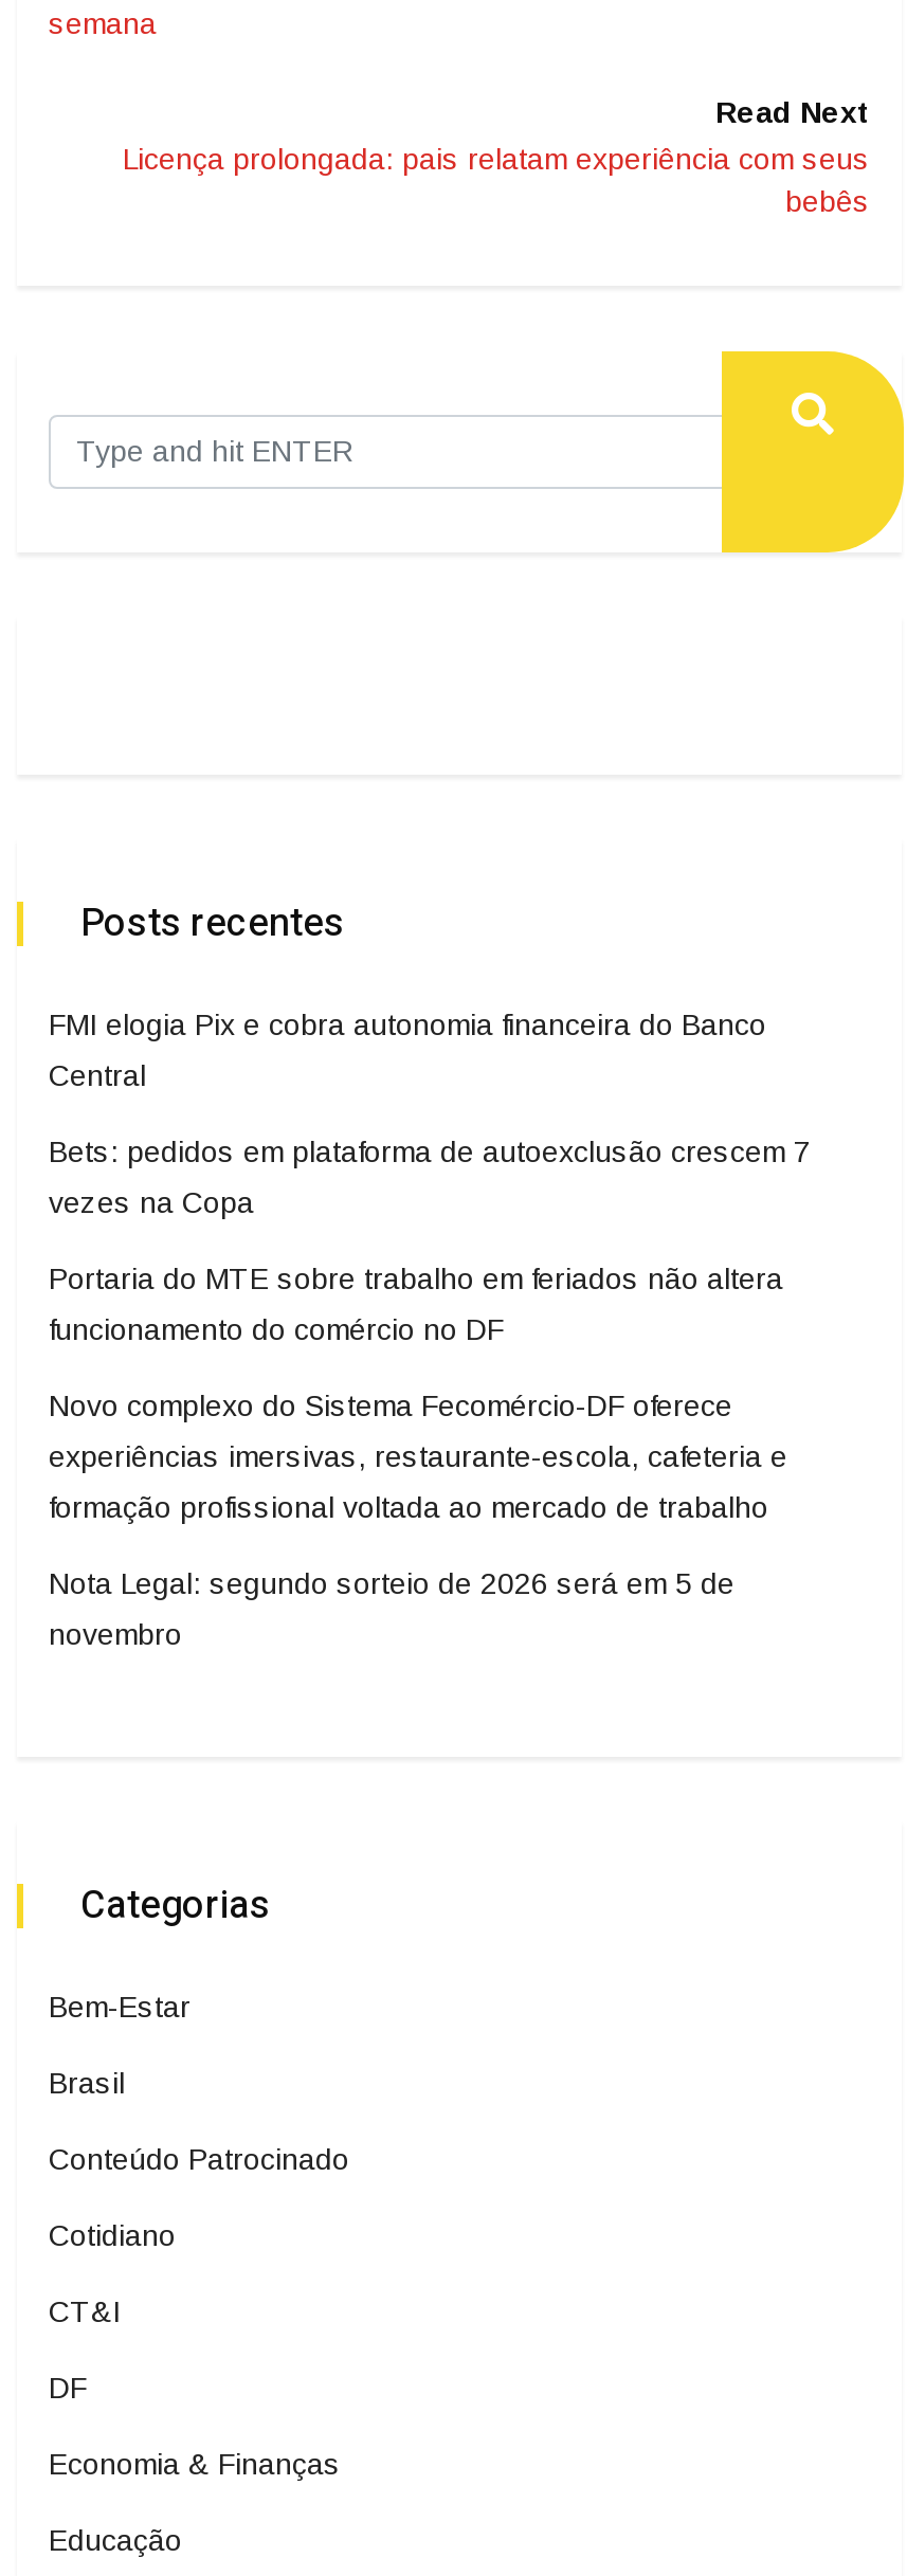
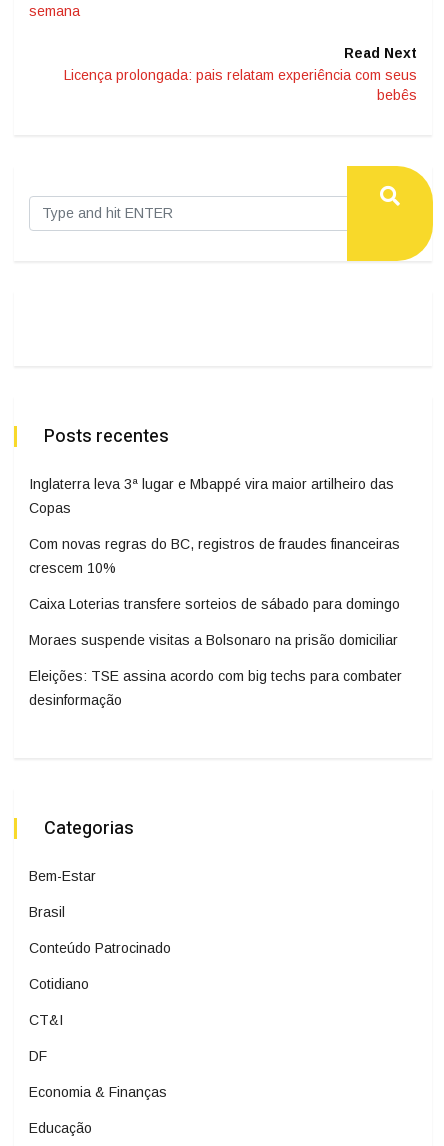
[49,1008,811,1652] FMI elogia Pix e cobra autonomia financeira do Banco | Central | Bets: pedidos em plataforma de autoexclusão crescem 7 | vezes na Copa | Portaria do MTE sobre trabalho em feriados não altera | funcionamento do comércio no DF | Novo complexo do Sistema Fecomércio-DF oferece | experiências imersivas, restaurante-escola, cafeteria e | formação profissional voltada ao mercado de trabalho | Nota Legal: segundo sorteio de 2026 será em 5 de | novembro -> [29,476,402,708] Inglaterra leva 3ª lugar e Mbappé vira maior artilheiro das | Copas | Com novas regras do BC, registros de fraudes financeiras | crescem 10% | Caixa Loterias transfere sorteios de sábado para domingo | Moraes suspende visitas a Bolsonaro na prisão domiciliar | Eleições: TSE assina acordo com big techs para combater | desinformação

